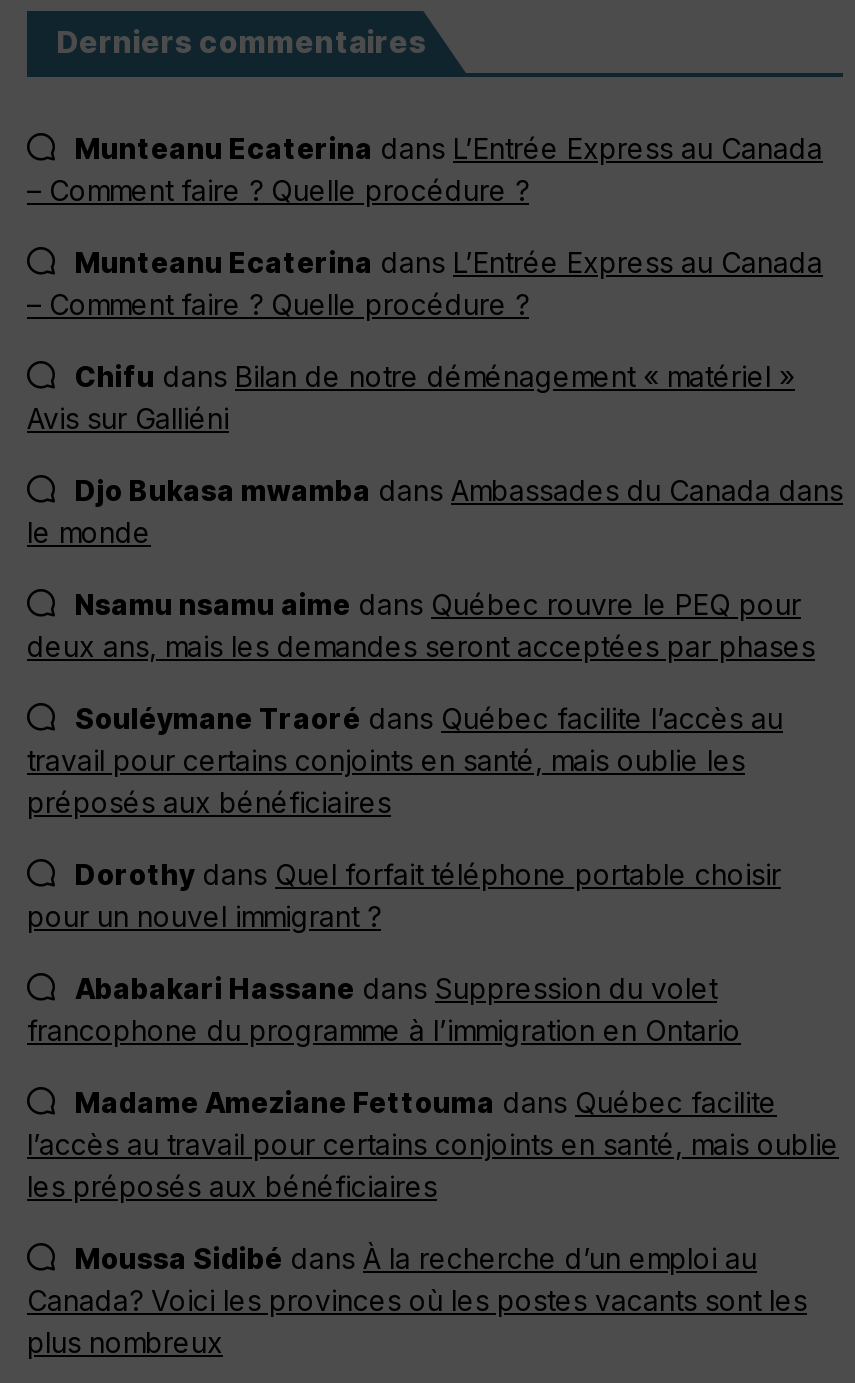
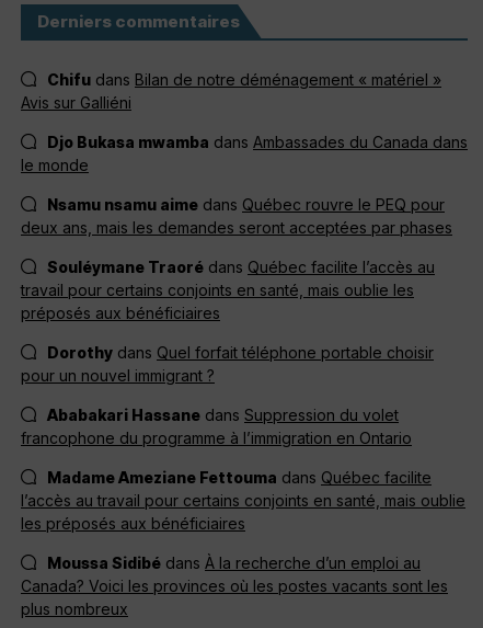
[27,131,823,321] Munteanu Ecaterina dans L’Entrée Express au Canada | – Comment faire ? Quelle procédure ? | Munteanu Ecaterina dans L’Entrée Express au Canada | – Comment faire ? Quelle procédure ? -> none

